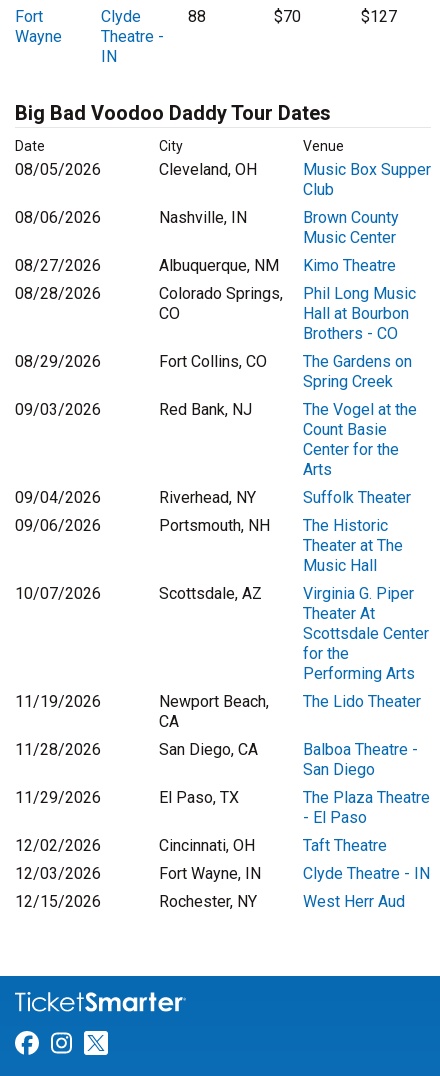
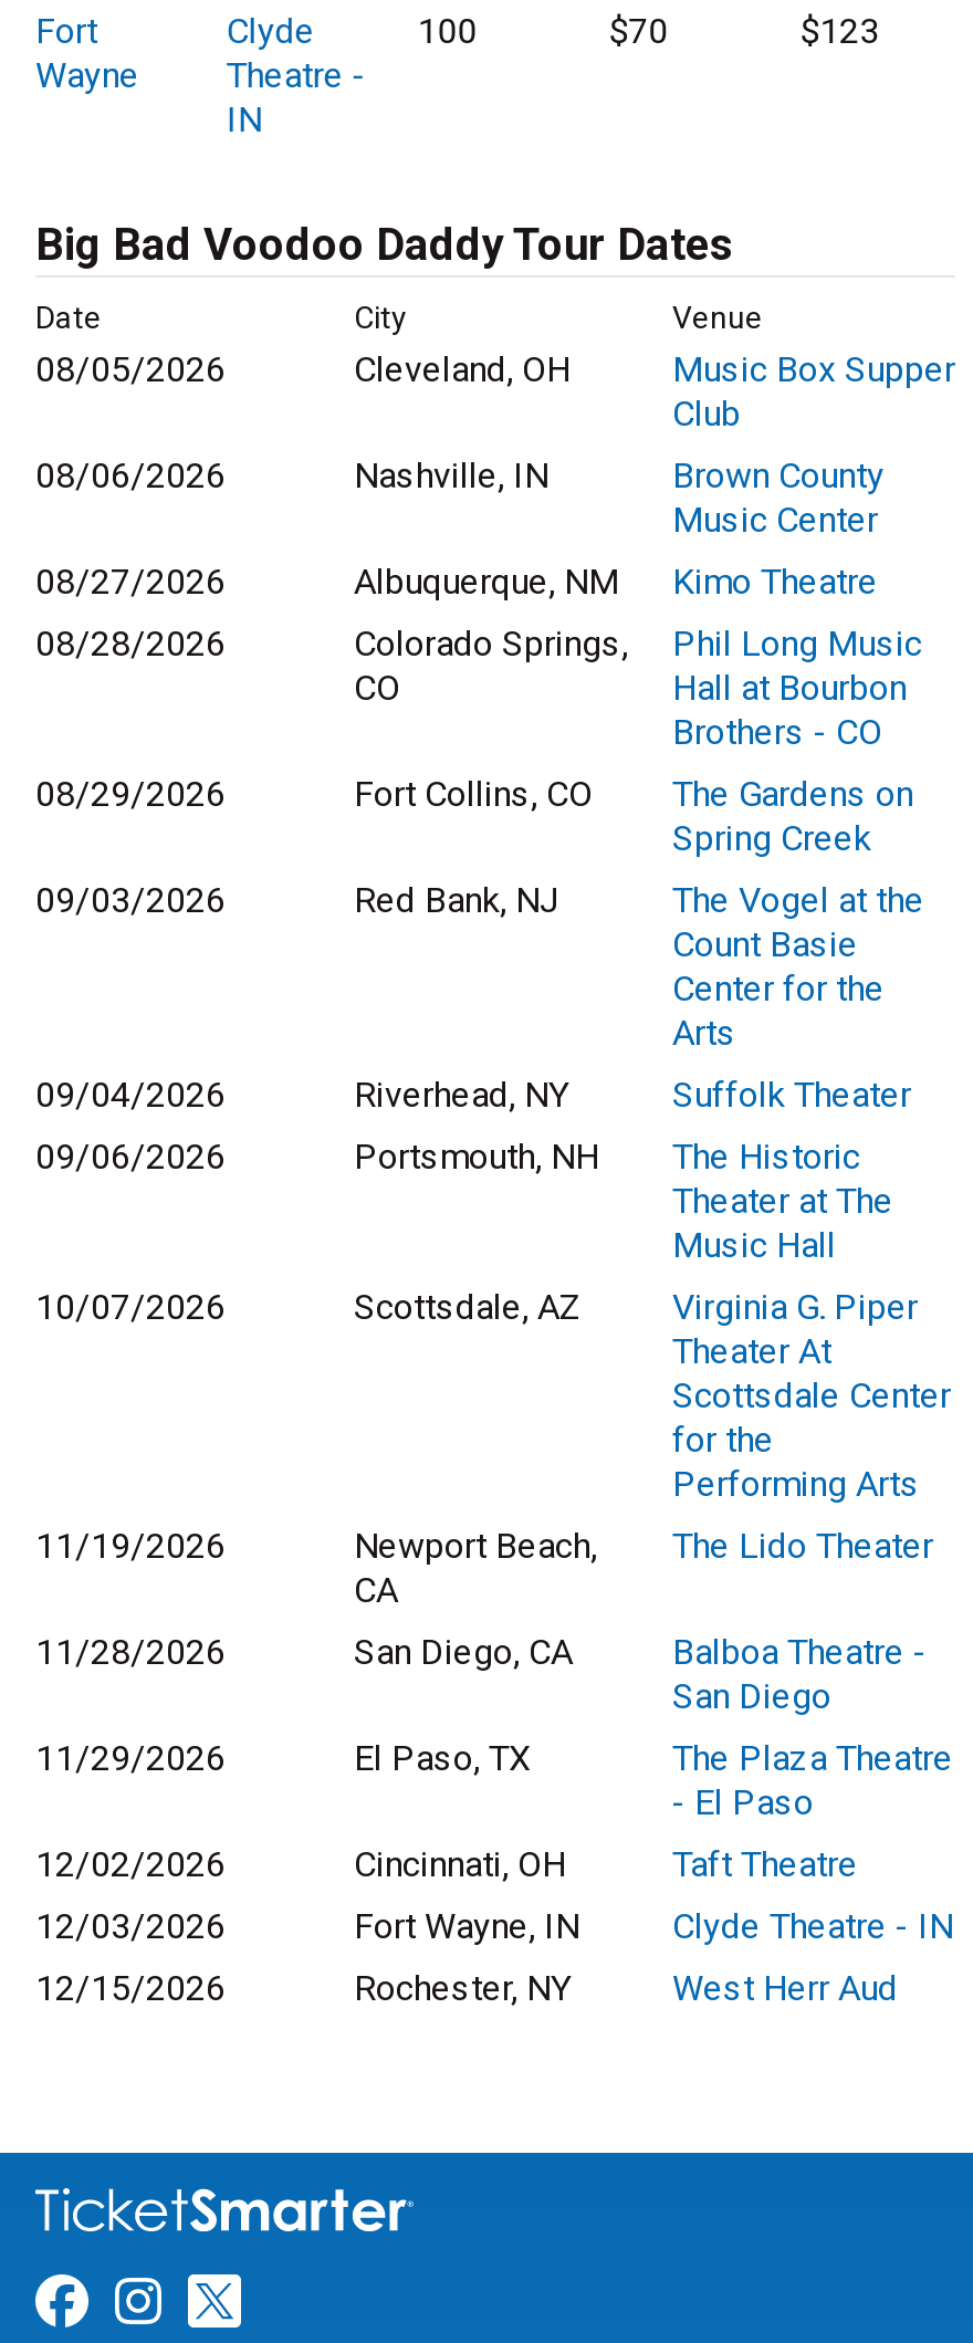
[188,7,206,26] 88 -> [418,10,477,52] 100
[361,7,397,26] $127 -> [800,10,879,52] $123

